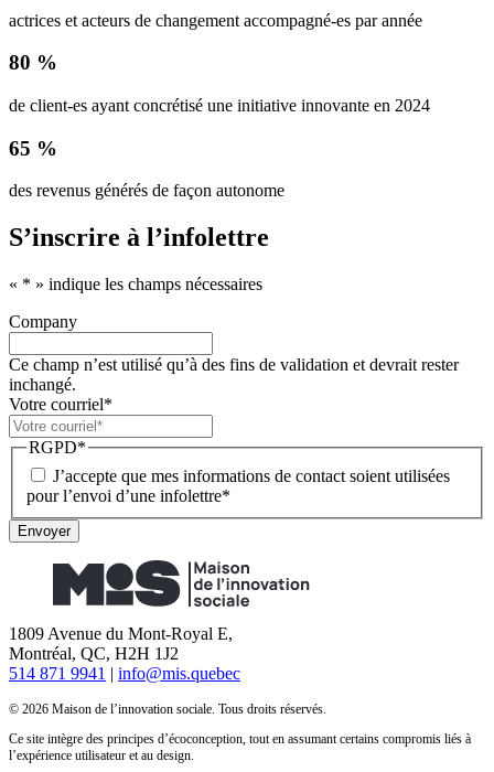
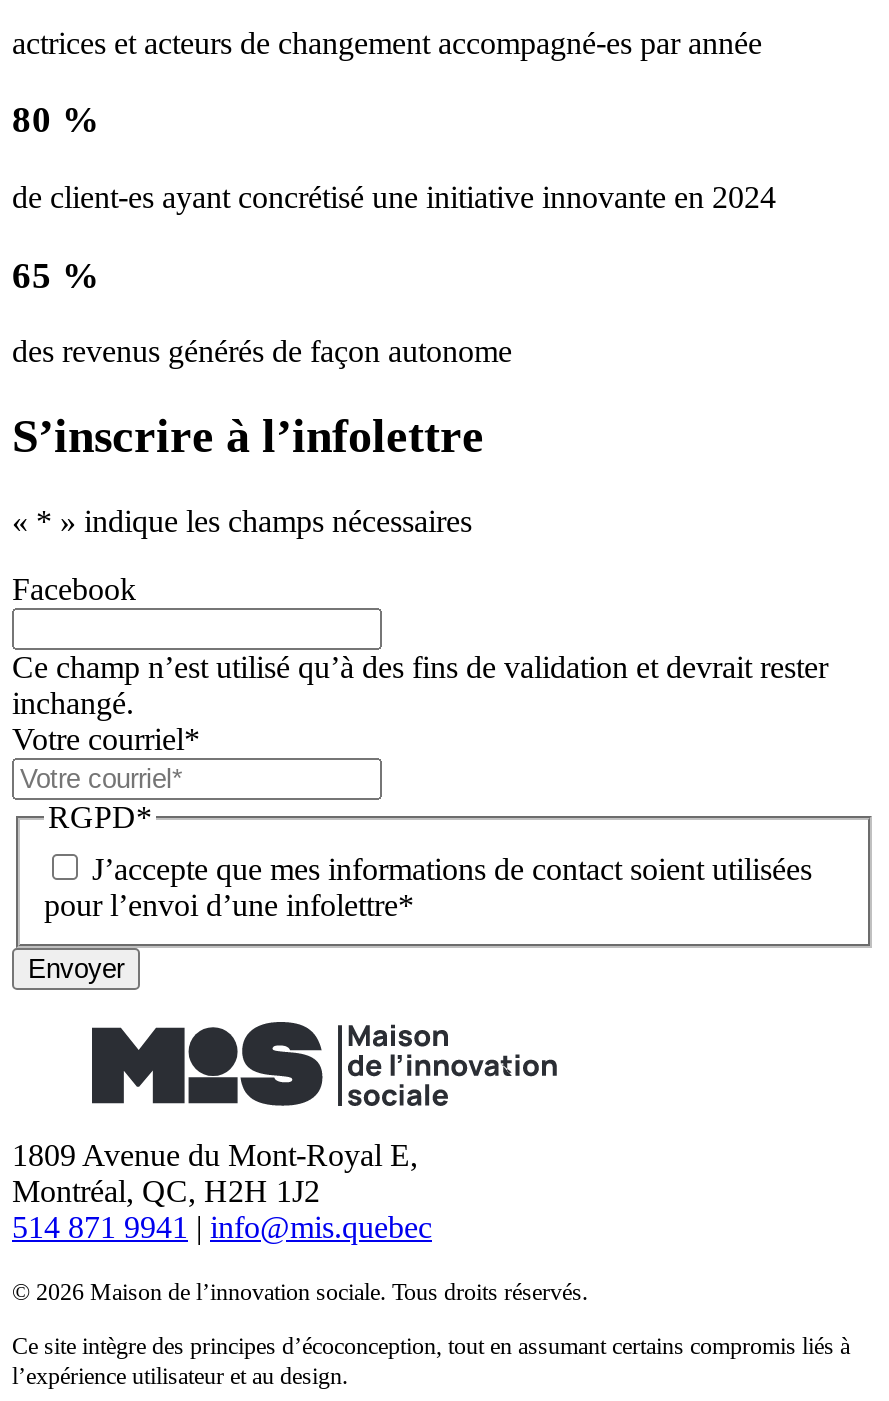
[9,312,77,331] Company -> [12,572,136,606] Facebook

